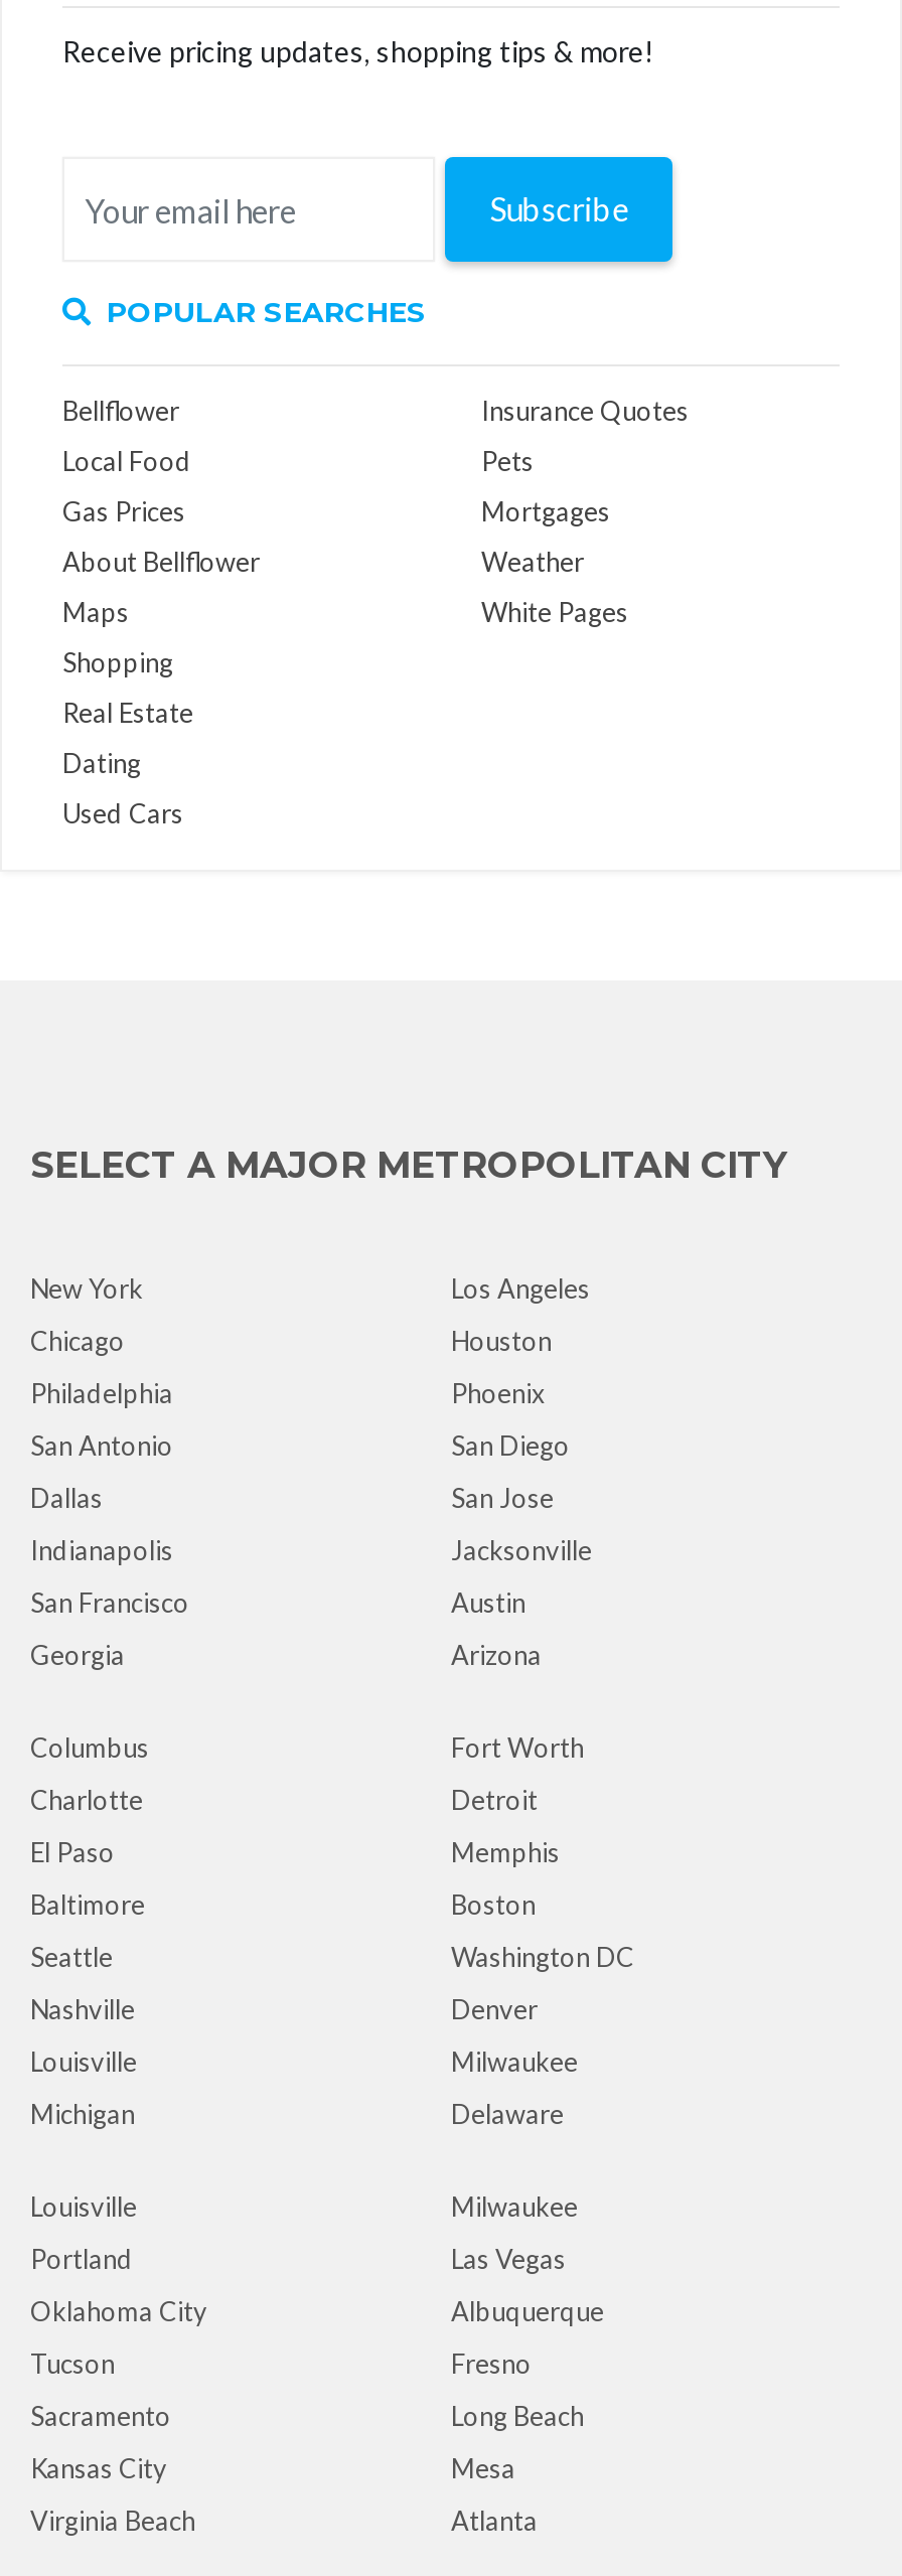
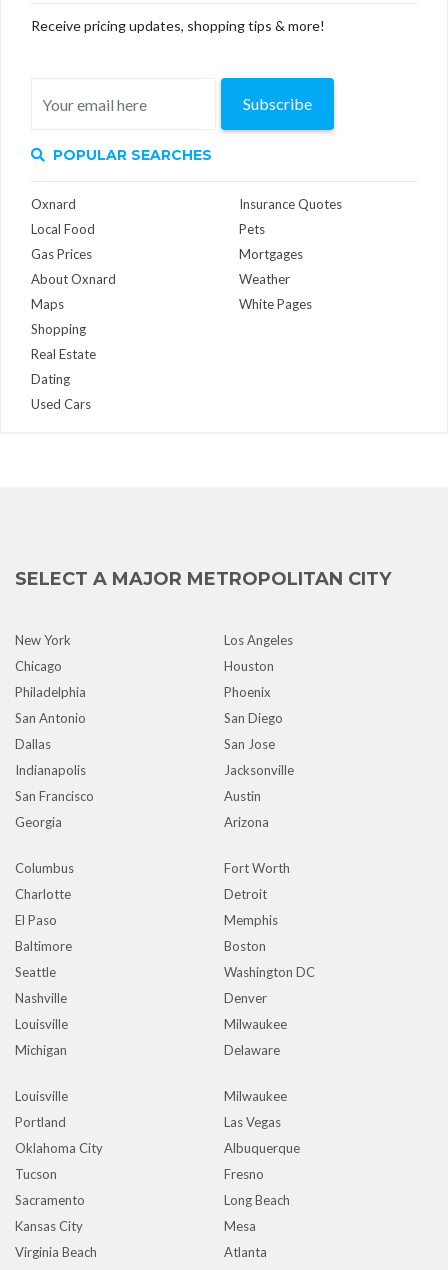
[62,394,179,426] Bellflower -> [31,196,76,212] Oxnard
[62,545,260,577] About Bellflower -> [31,271,116,287] About Oxnard

